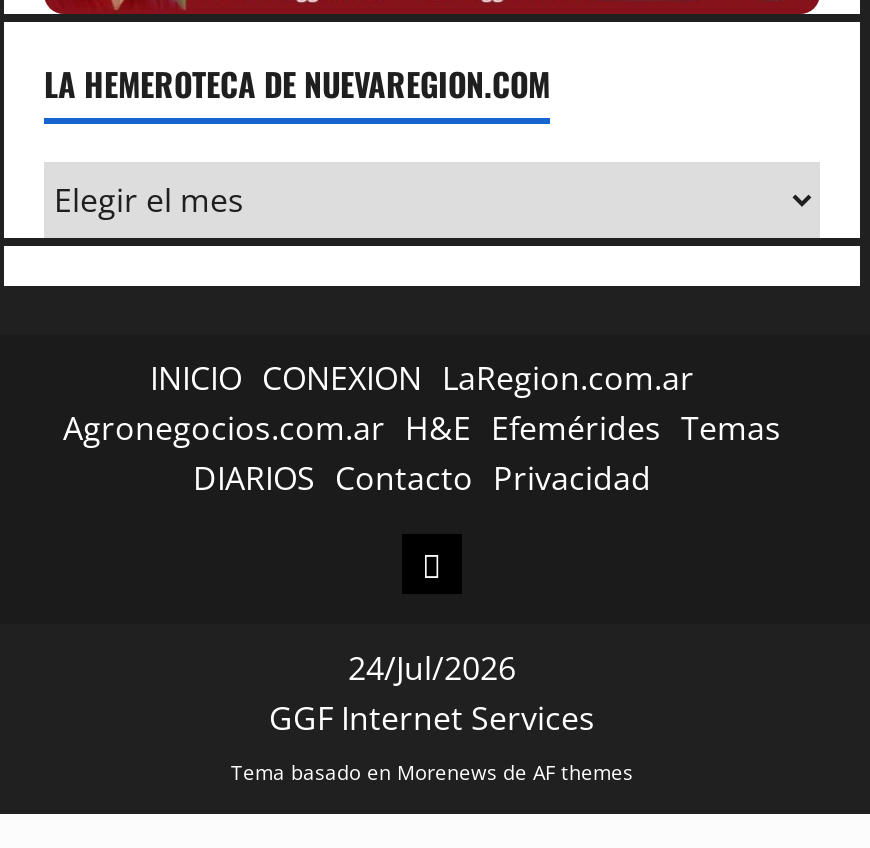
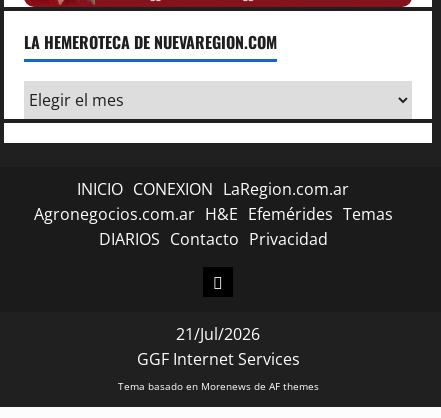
[348,646,516,690] 24/Jul/2026 -> [176,323,260,345] 21/Jul/2026

